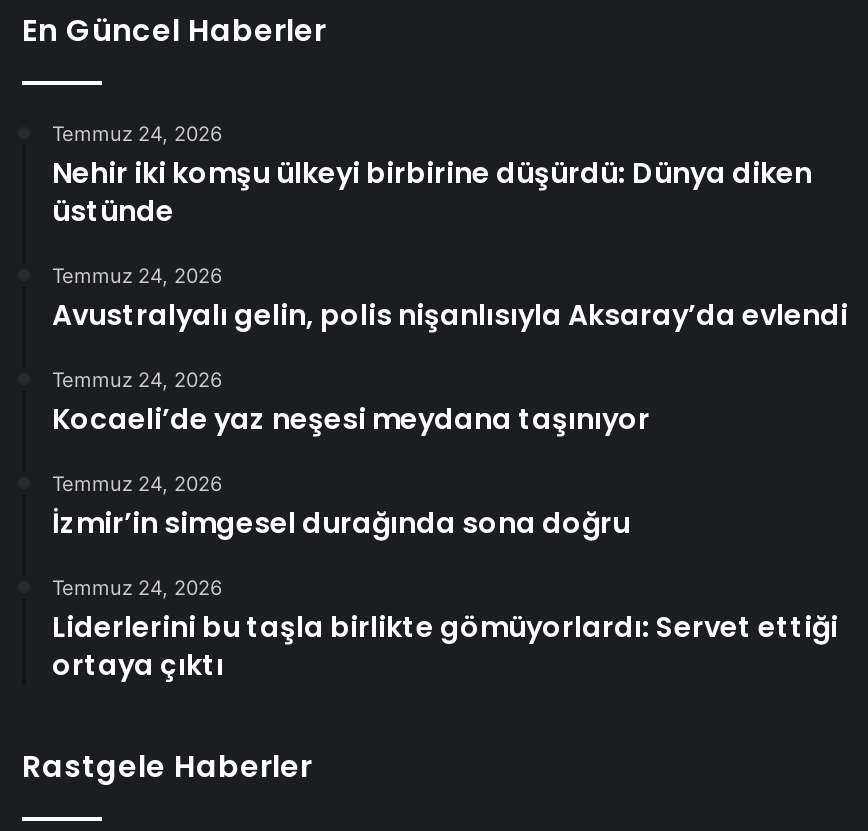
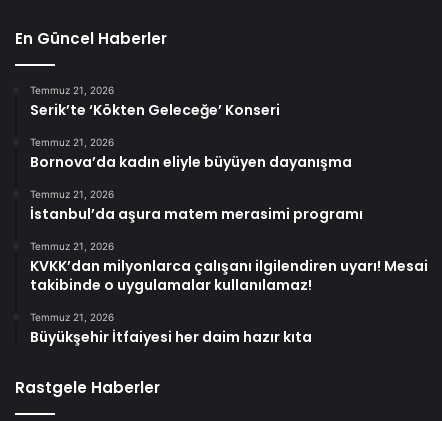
[52,121,812,231] Temmuz 24, 2026 | Nehir iki komşu ülkeyi birbirine düşürdü: Dünya diken | üstünde -> [30,84,280,120] Temmuz 21, 2026 | Serik’te ‘Kökten Geleceğe’ Konseri
[52,263,848,335] Temmuz 24, 2026 | Avustralyalı gelin, polis nişanlısıyla Aksaray’da evlendi -> [30,136,352,172] Temmuz 21, 2026 | Bornova’da kadın eliyle büyüyen dayanışma
[52,367,650,439] Temmuz 24, 2026 | Kocaeli’de yaz neşesi meydana taşınıyor -> [30,188,363,224] Temmuz 21, 2026 | İstanbul’da aşura matem merasimi programı
[52,471,630,543] Temmuz 24, 2026 | İzmir’in simgesel durağında sona doğru -> [30,240,428,295] Temmuz 21, 2026 | KVKK’dan milyonlarca çalışanı ilgilendiren uyarı! Mesai | takibinde o uygulamalar kullanılamaz!
[52,575,838,685] Temmuz 24, 2026 | Liderlerini bu taşla birlikte gömüyorlardı: Servet ettiği | ortaya çıktı -> [30,311,312,347] Temmuz 21, 2026 | Büyükşehir İtfaiyesi her daim hazır kıta

